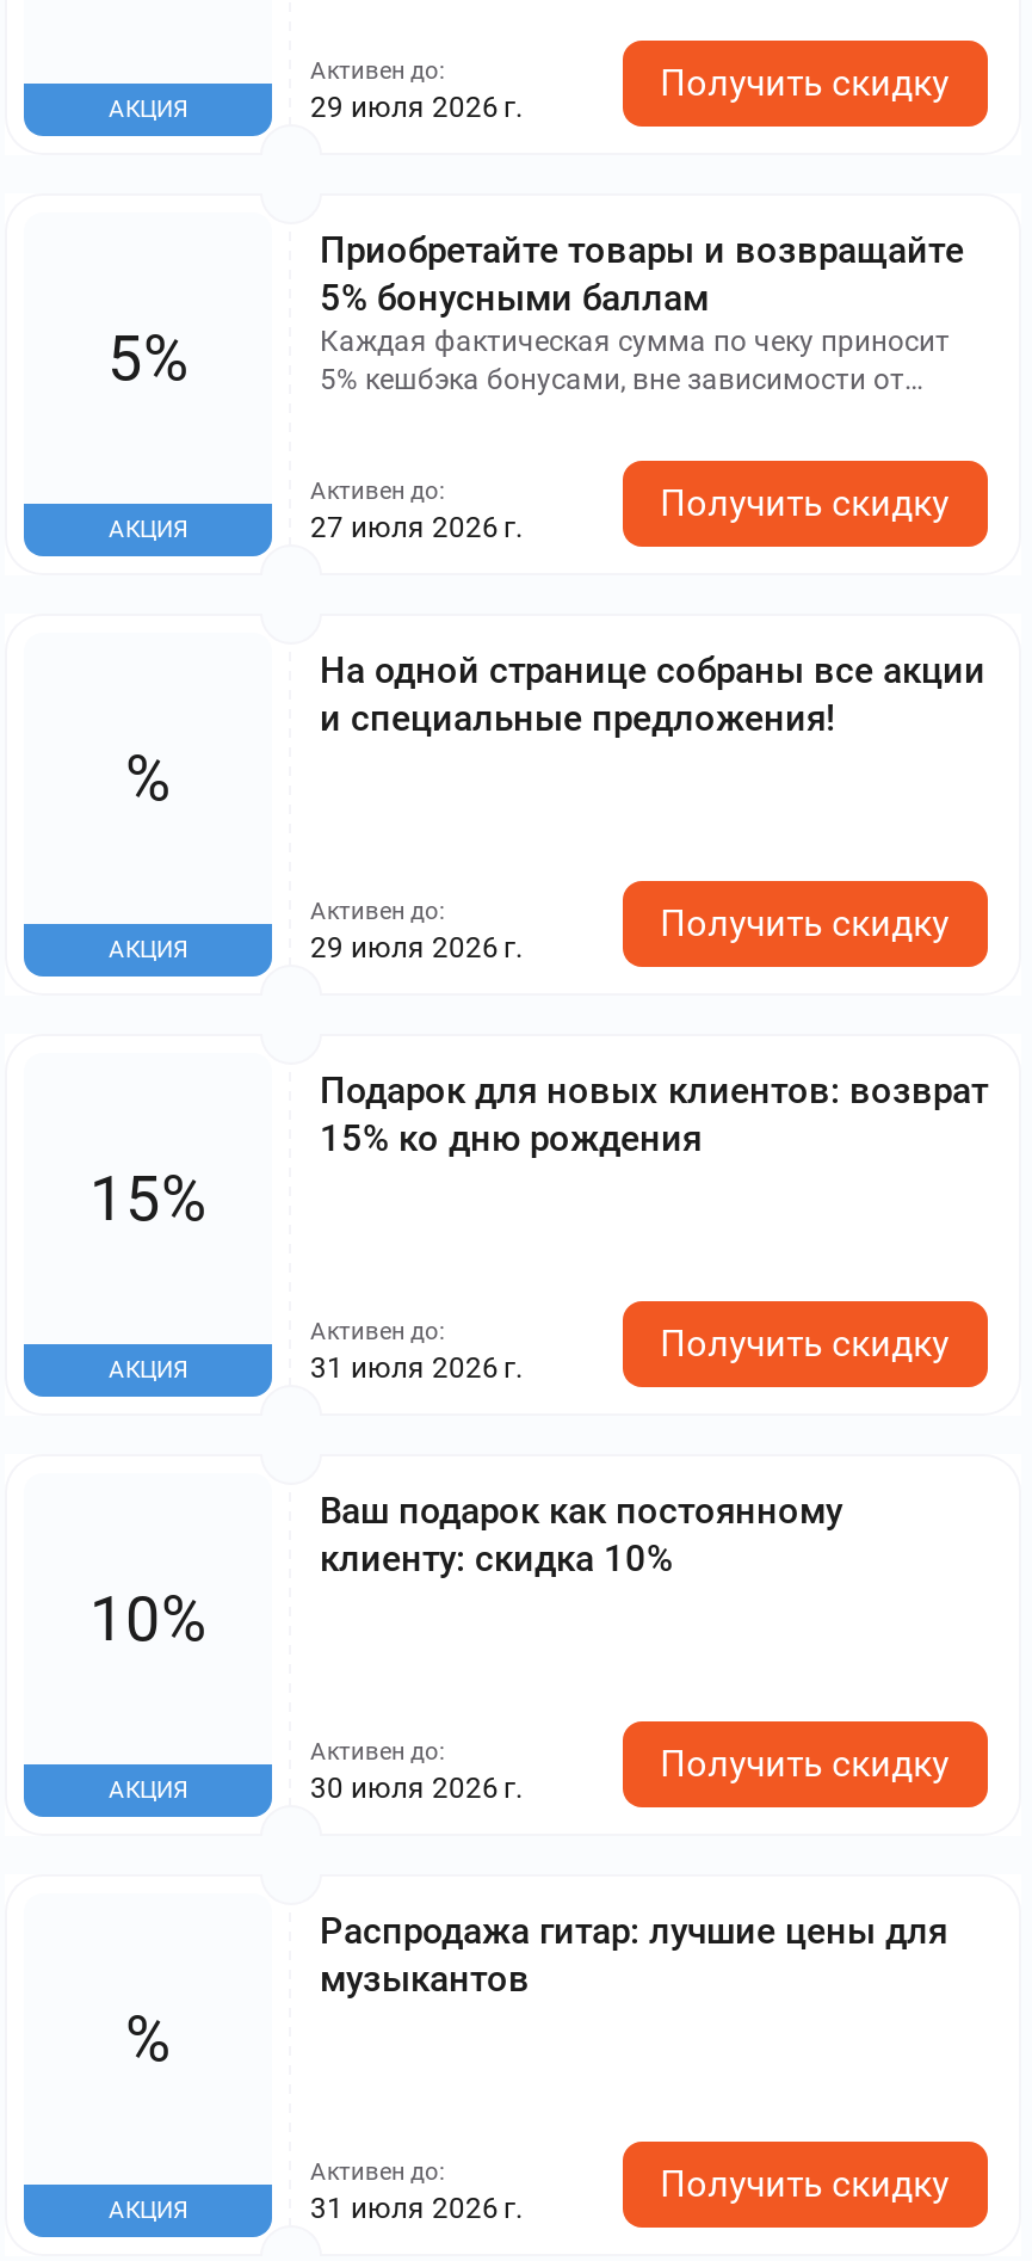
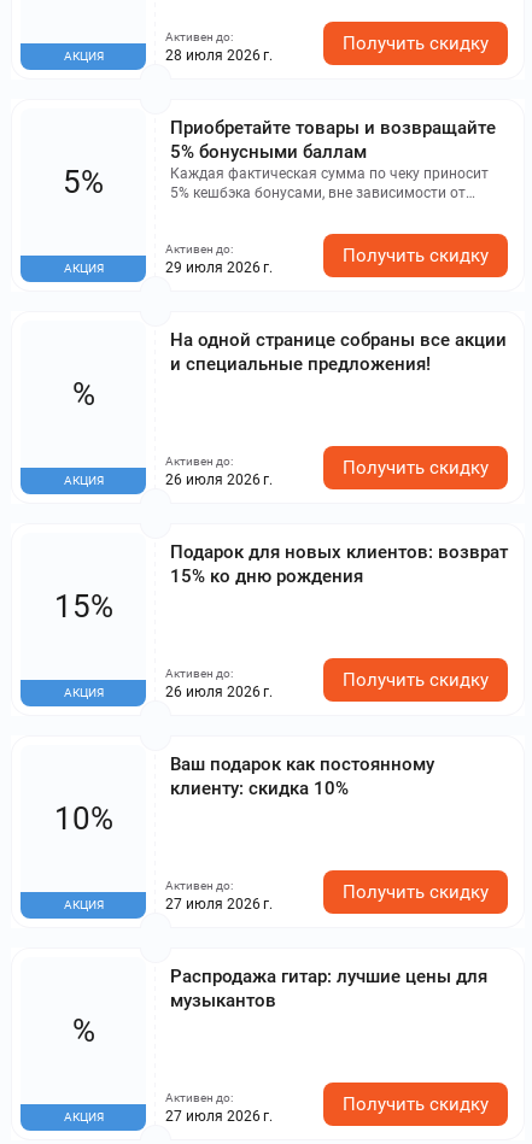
[310,91,523,124] 29 июля 2026 г. -> [165,47,273,64] 28 июля 2026 г.
[310,511,523,544] 27 июля 2026 г. -> [165,259,273,276] 29 июля 2026 г.
[310,931,523,965] 29 июля 2026 г. -> [165,471,273,488] 26 июля 2026 г.
[310,1351,523,1385] 31 июля 2026 г. -> [165,684,273,700] 26 июля 2026 г.
[310,1772,523,1805] 30 июля 2026 г. -> [165,896,273,913] 27 июля 2026 г.
[310,2192,523,2225] 31 июля 2026 г. -> [165,1108,273,1125] 27 июля 2026 г.

